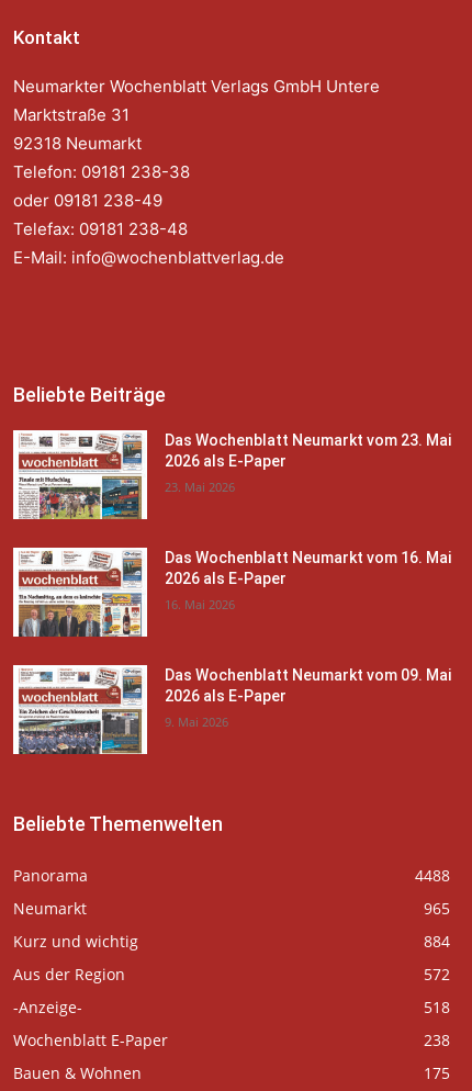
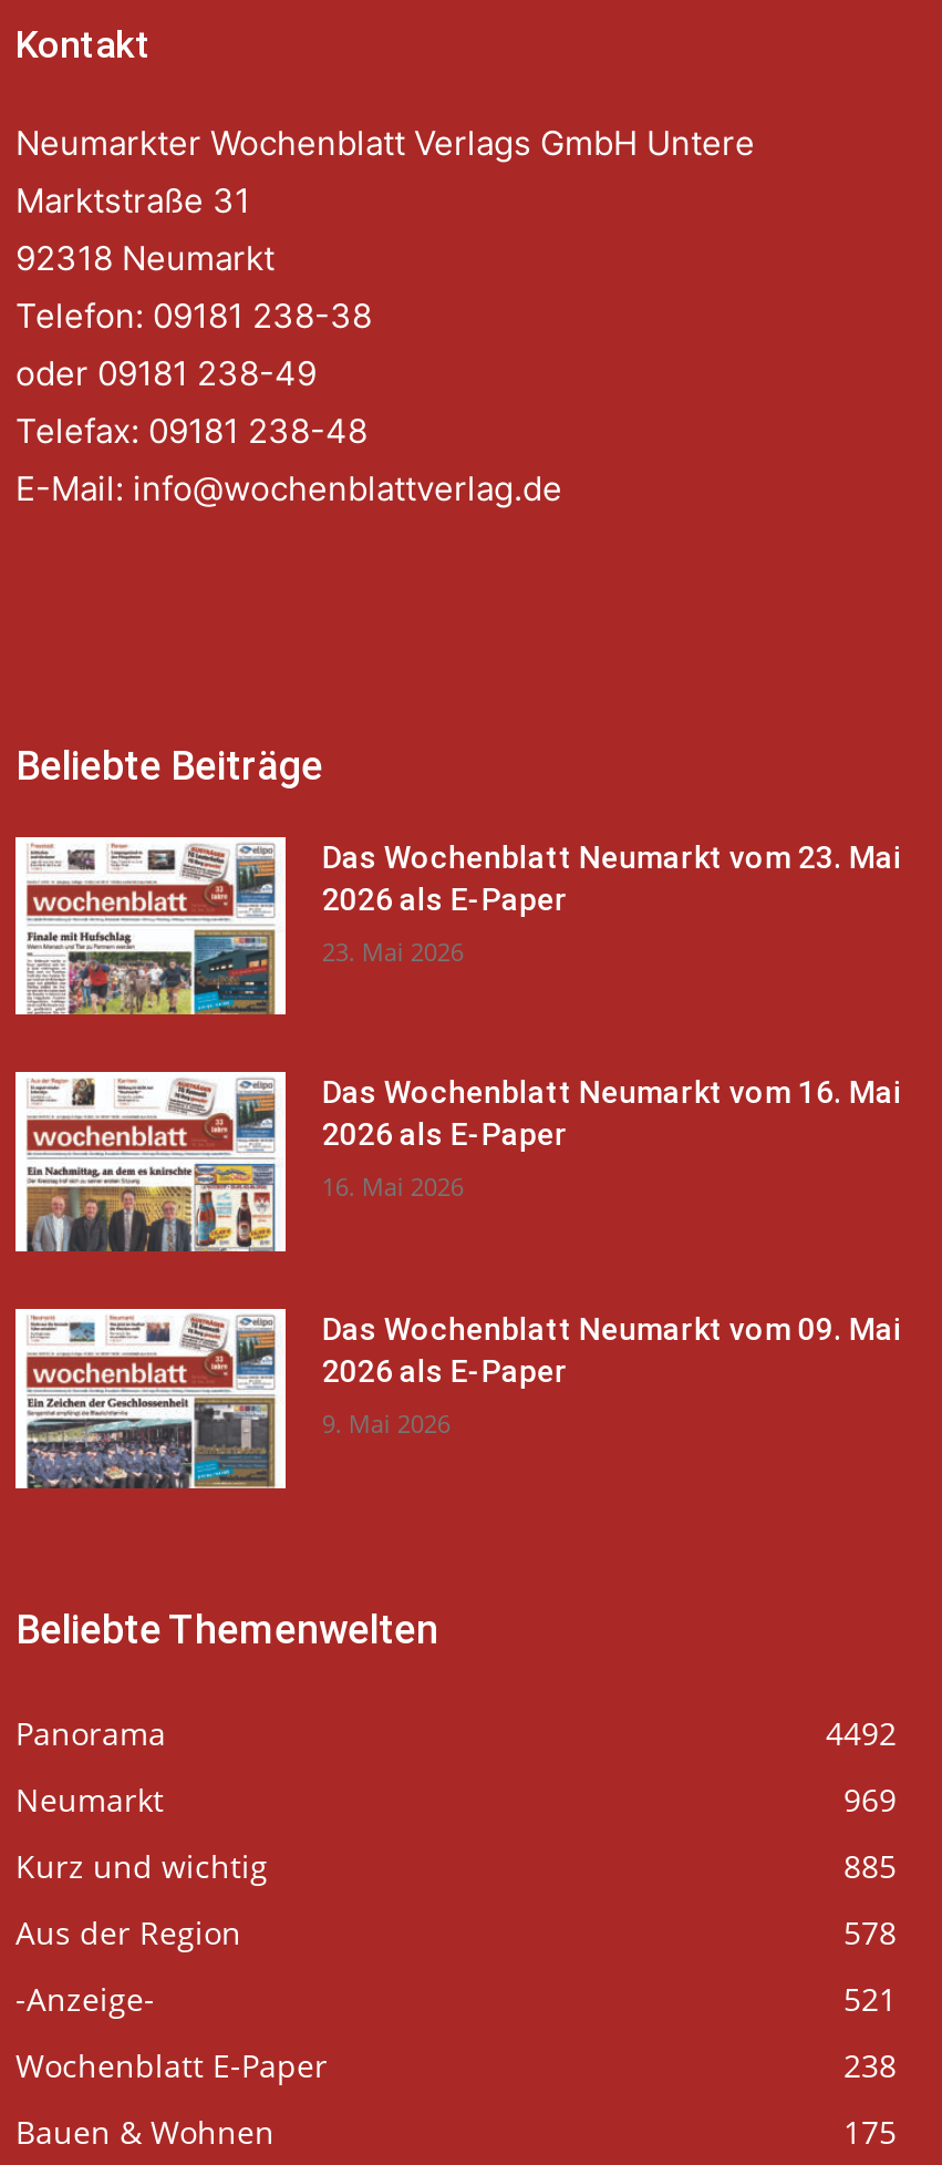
[415,864,450,885] 4488 -> [826,1712,897,1754] 4492
[424,897,450,918] 965 -> [843,1779,897,1821] 969
[424,930,450,951] 884 -> [843,1845,897,1887] 885
[424,963,450,984] 572 -> [843,1911,897,1953] 578
[424,996,450,1017] 518 -> [843,1978,897,2020] 521

